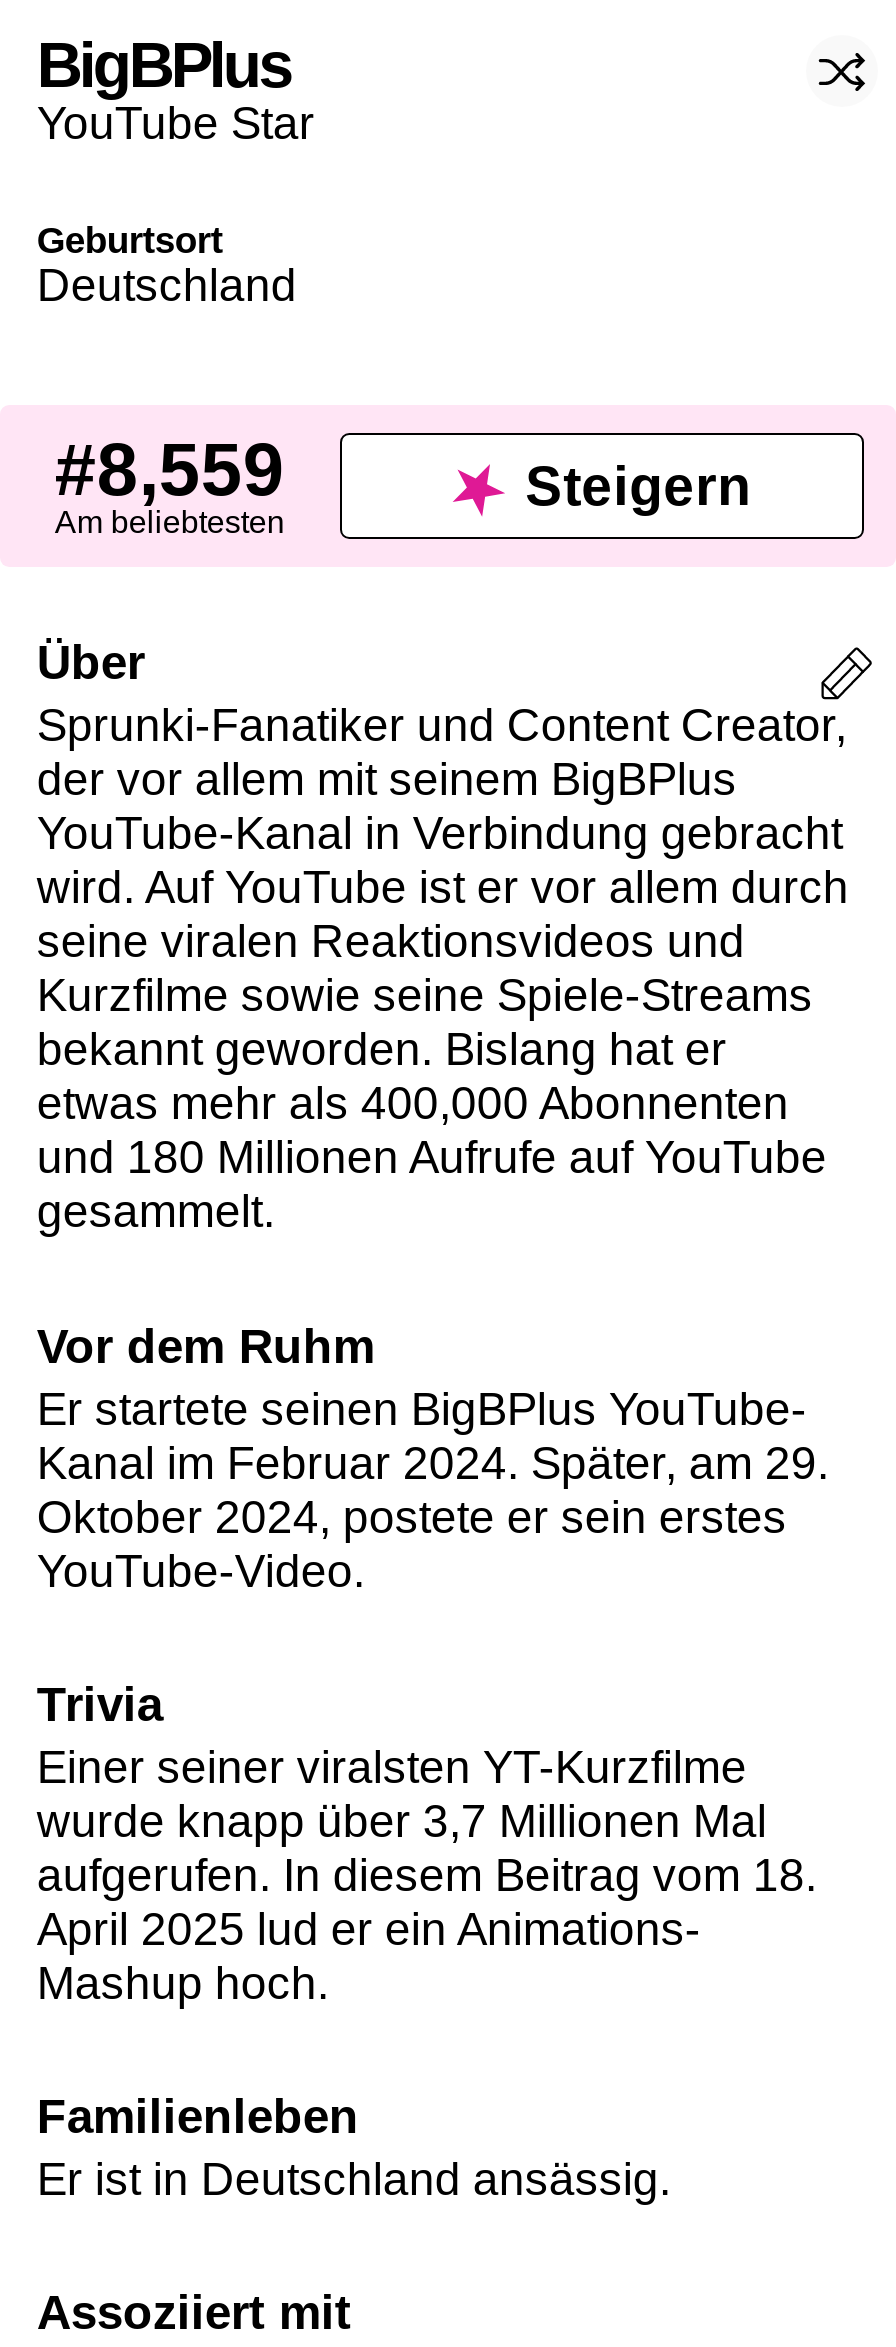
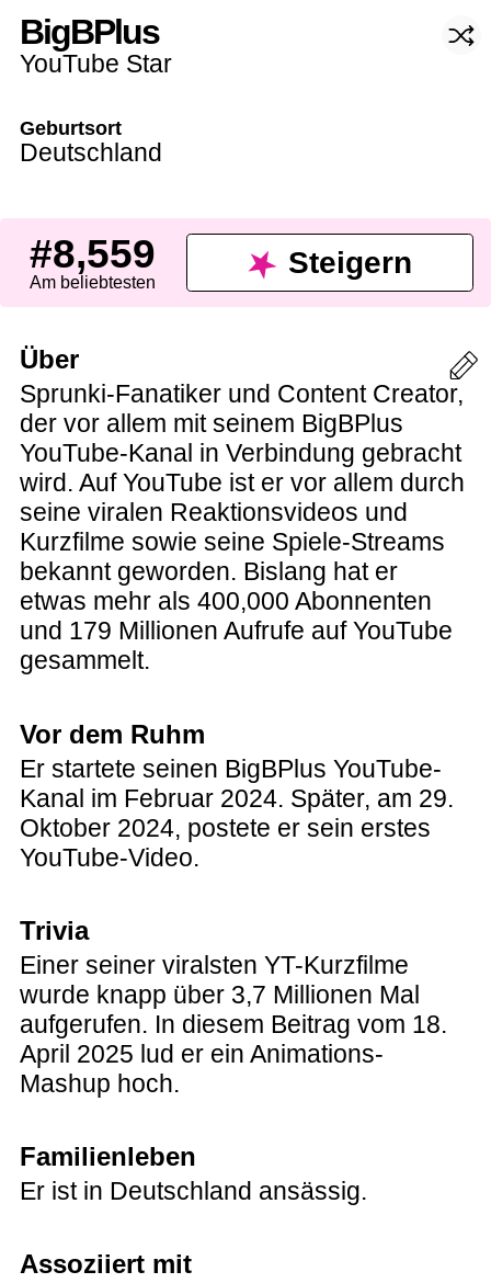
[37,1132,827,1184] und 180 Millionen Aufrufe auf YouTube -> [20,617,453,645] und 179 Millionen Aufrufe auf YouTube

